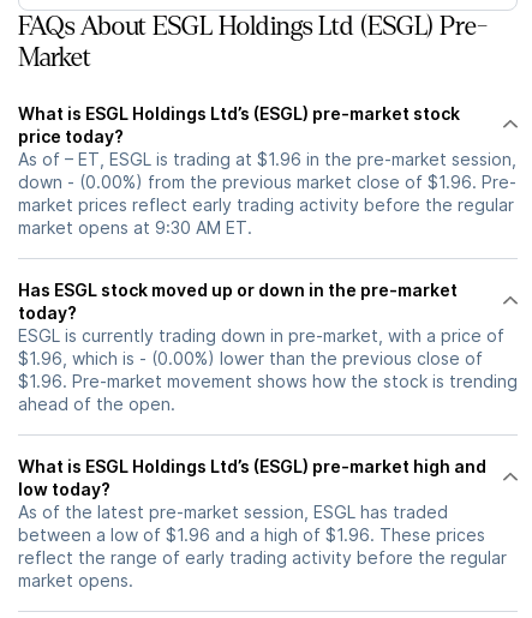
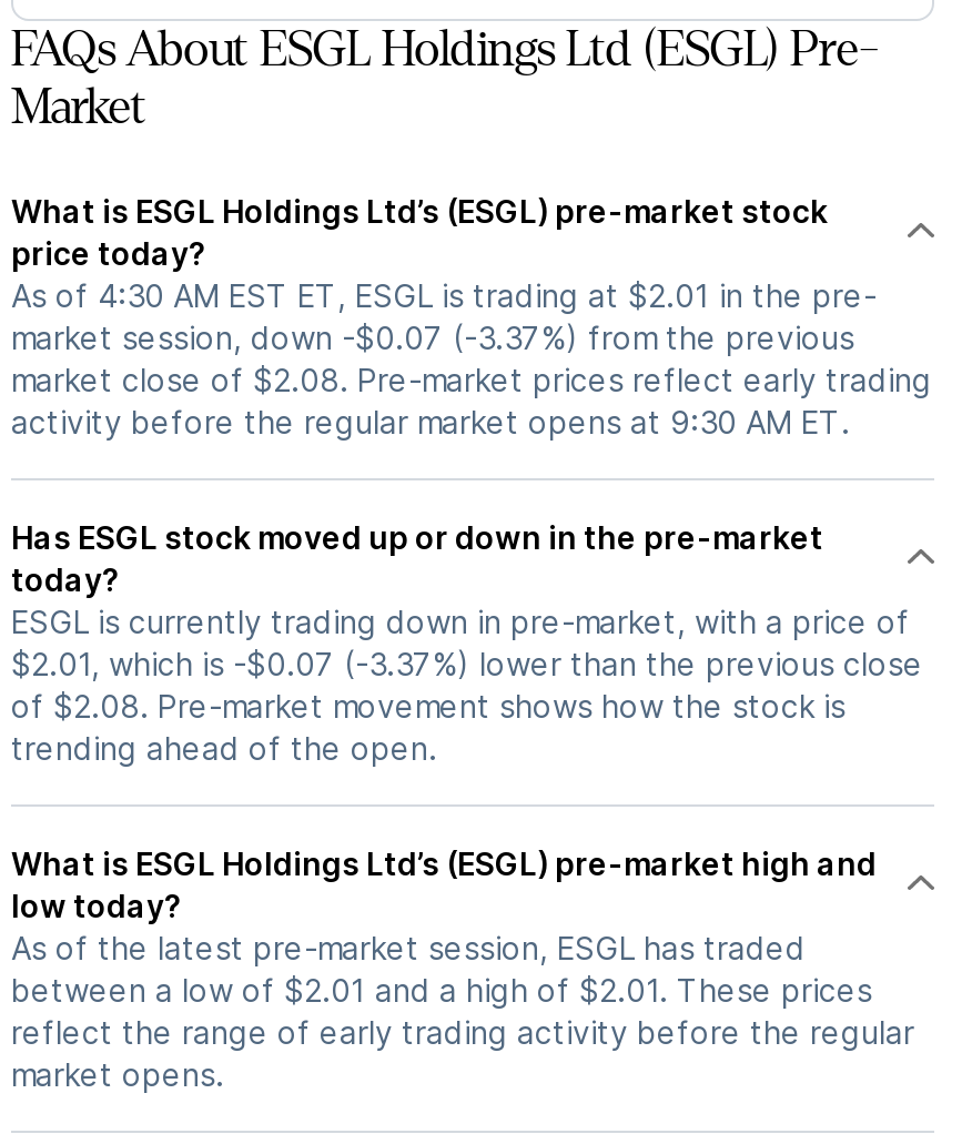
[18,149,516,238] As of – ET, ESGL is trading at $1.96 in the pre-market session, | down - (0.00%) from the previous market close of $1.96. Pre- | market prices reflect early trading activity before the regular | market opens at 9:30 AM ET. -> [11,275,932,439] As of 4:30 AM EST ET, ESGL is trading at $2.01 in the pre- | market session, down -$0.07 (-3.37%) from the previous | market close of $2.08. Pre-market prices reflect early trading | activity before the regular market opens at 9:30 AM ET.
[18,348,518,414] $1.96, which is - (0.00%) lower than the previous close of | $1.96. Pre-market movement shows how the stock is trending | ahead of the open. -> [11,644,923,766] $2.01, which is -$0.07 (-3.37%) lower than the previous close | of $2.08. Pre-market movement shows how the stock is | trending ahead of the open.
[18,524,485,545] between a low of $1.96 and a high of $1.96. These prices -> [11,970,872,1008] between a low of $2.01 and a high of $2.01. These prices

